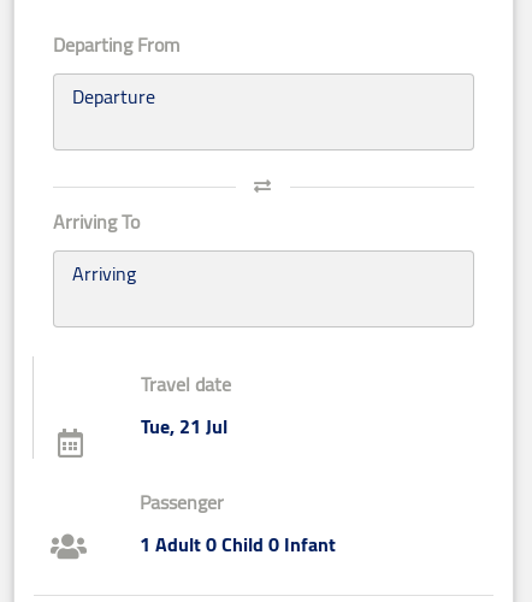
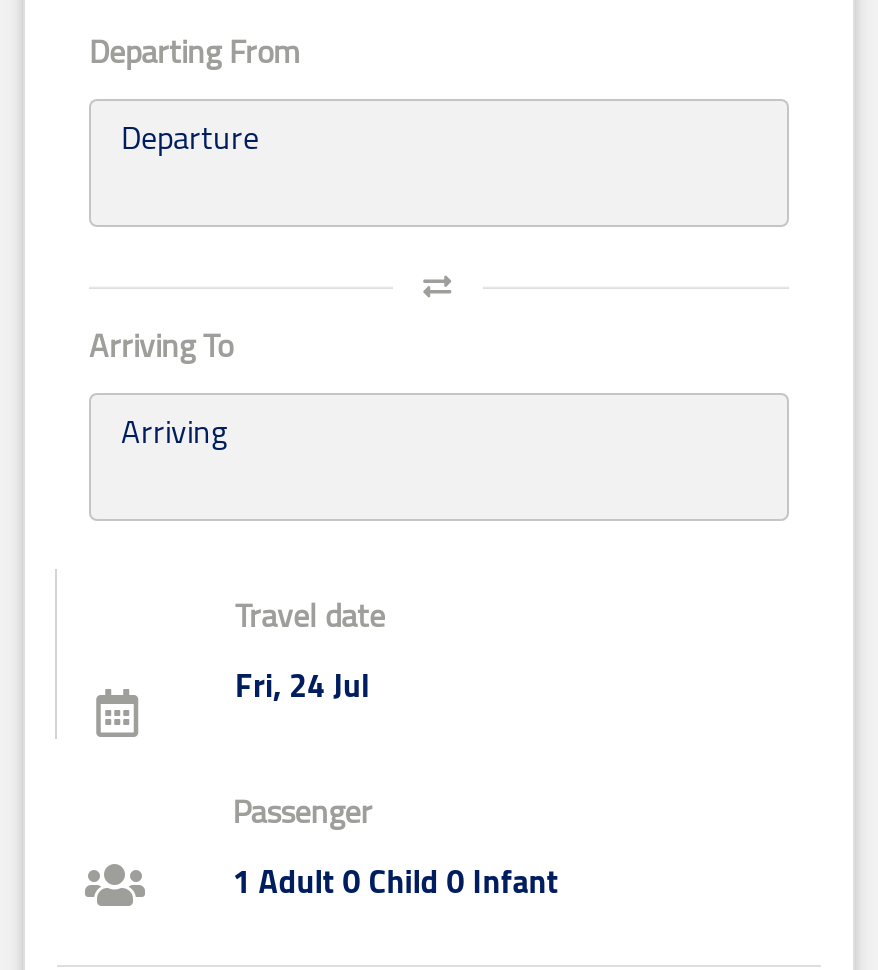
[141,409,227,445] Tue, 21 Jul -> [235,656,369,716] Fri, 24 Jul

